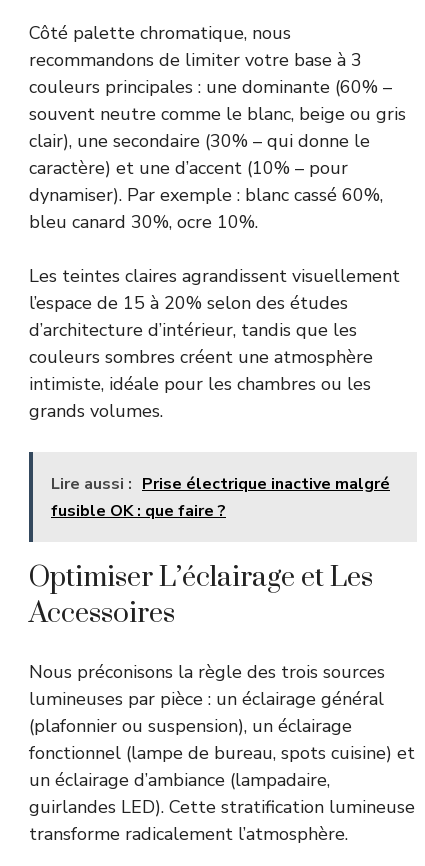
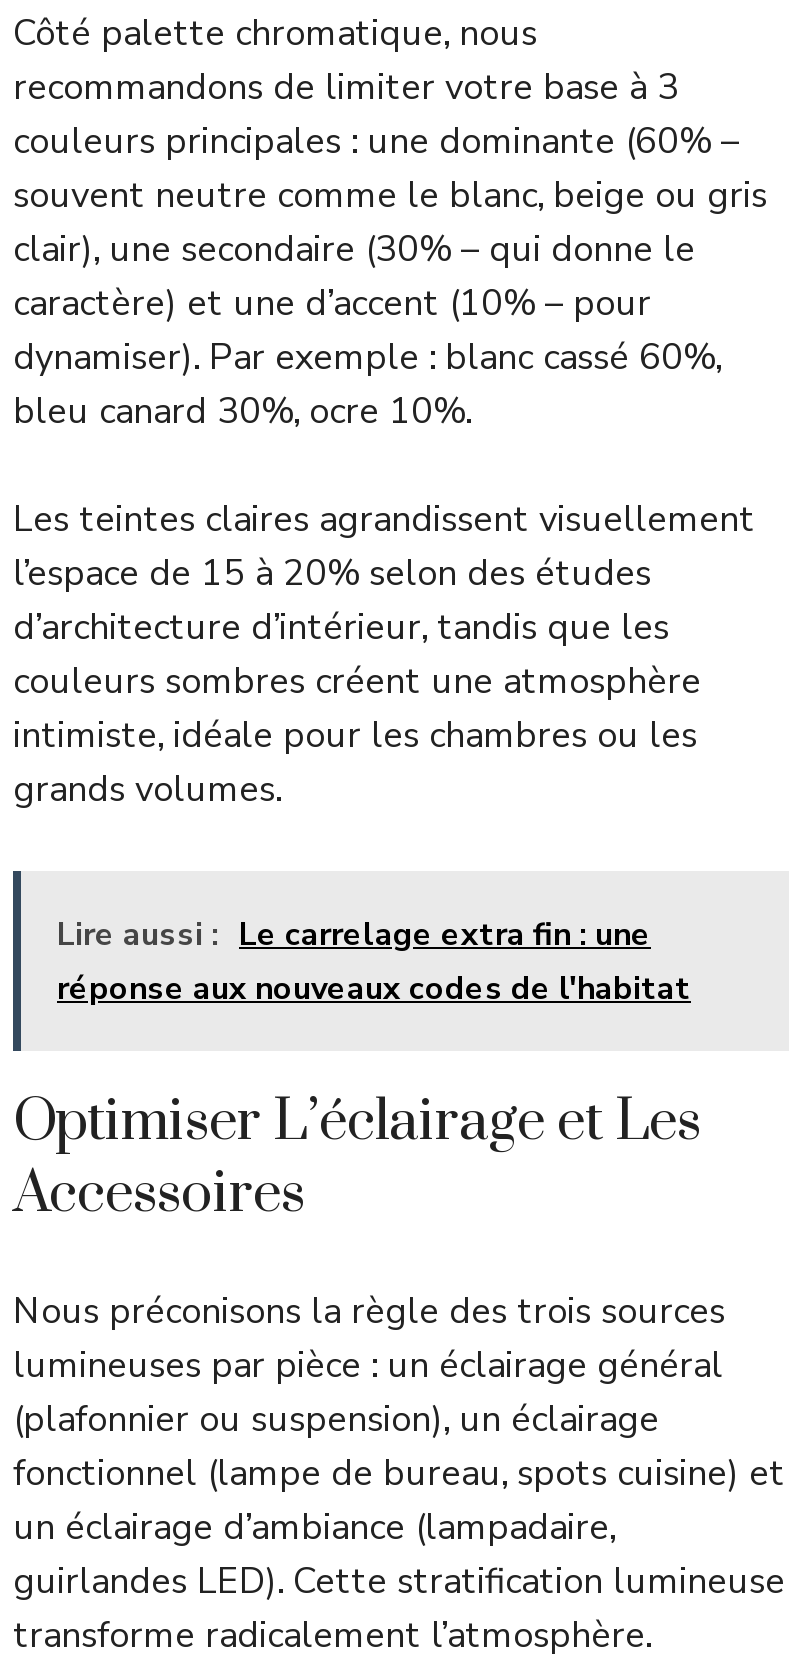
[51,473,390,522] Lire aussi : Prise électrique inactive malgré | fusible OK : que faire ? -> [57,913,691,1011] Lire aussi : Le carrelage extra fin : une | réponse aux nouveaux codes de l'habitat

